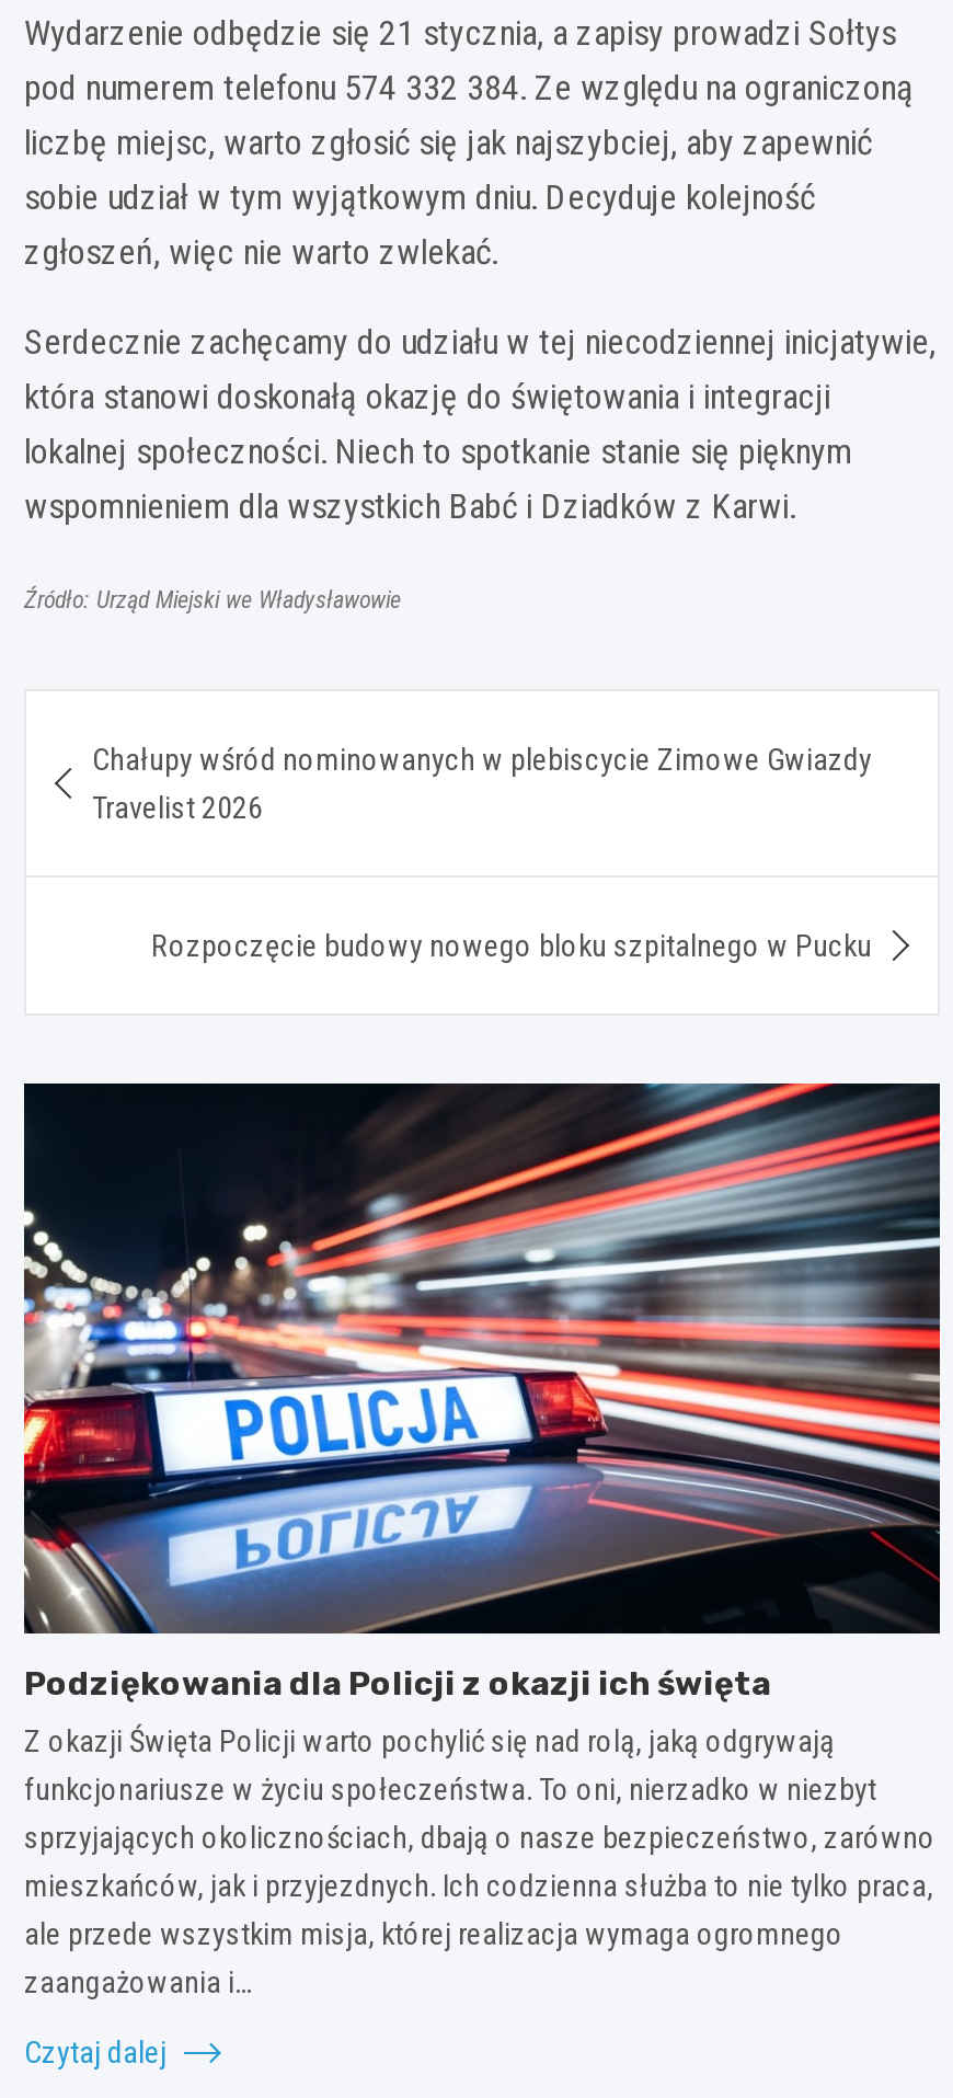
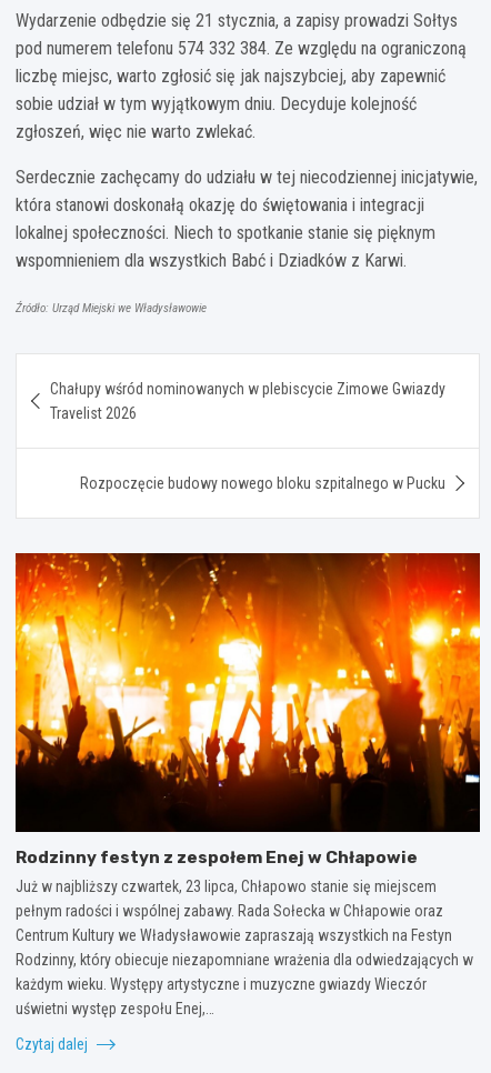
[22,1081,942,1703] [image] | Podziękowania dla Policji z okazji ich święta -> [14,552,481,867] [image] | Rodzinny festyn z zespołem Enej w Chłapowie
[24,1722,935,1999] Z okazji Święta Policji warto pochylić się nad rolą, jaką odgrywają | funkcjonariusze w życiu społeczeństwa. To oni, nierzadko w niezbyt | sprzyjających okolicznościach, dbają o nasze bezpieczeństwo, zarówno | mieszkańców, jak i przyjezdnych. Ich codzienna służba to nie tylko praca, | ale przede wszystkim misja, której realizacja wymaga ogromnego | zaangażowania i… -> [16,877,473,1017] Już w najbliższy czwartek, 23 lipca, Chłapowo stanie się miejscem | pełnym radości i wspólnej zabawy. Rada Sołecka w Chłapowie oraz | Centrum Kultury we Władysławowie zapraszają wszystkich na Festyn | Rodzinny, który obiecuje niezapomniane wrażenia dla odwiedzających w | każdym wieku. Występy artystyczne i muzyczne gwiazdy Wieczór | uświetni występ zespołu Enej,…

